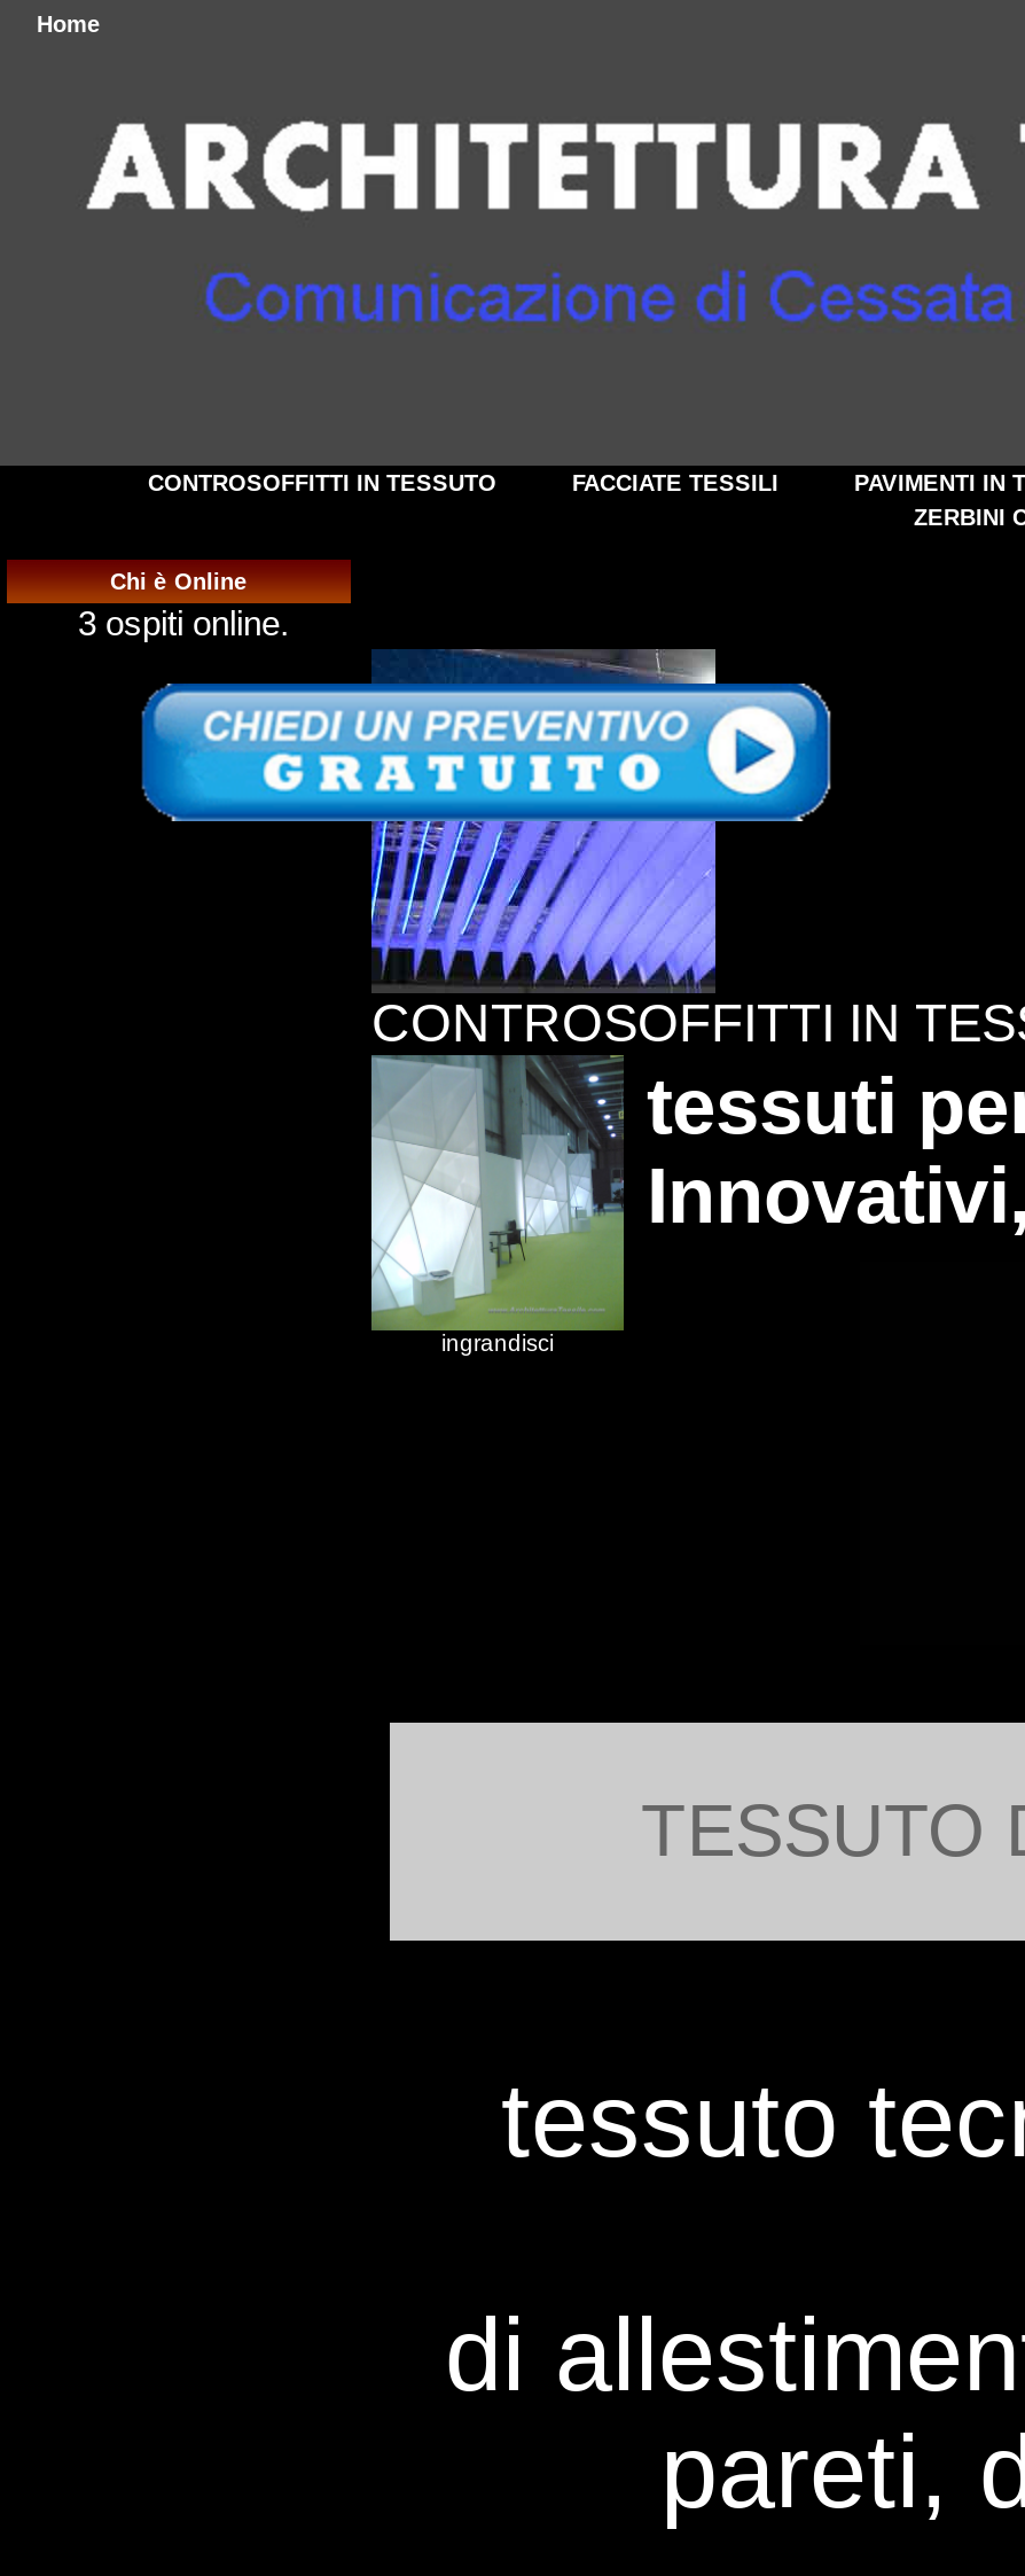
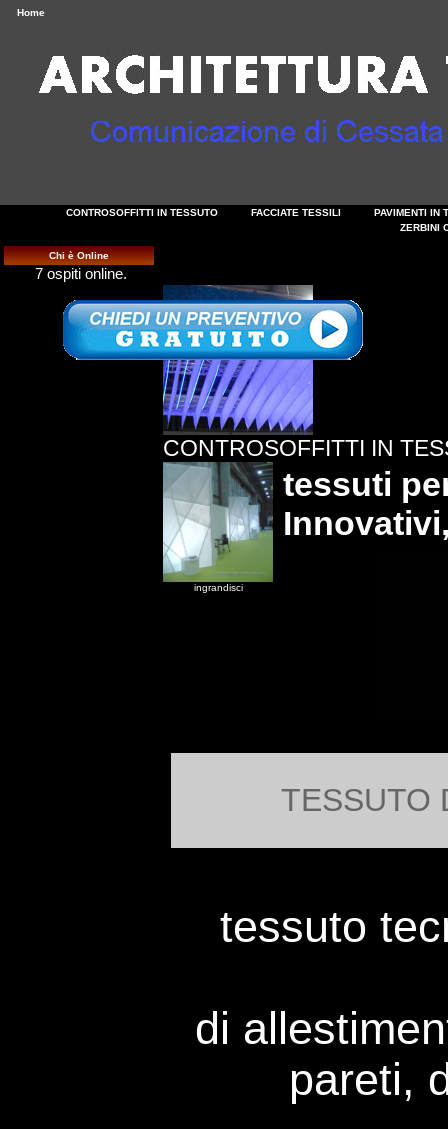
[69,603,289,642] 3 ospiti online. -> [31,265,127,282] 7 ospiti online.

